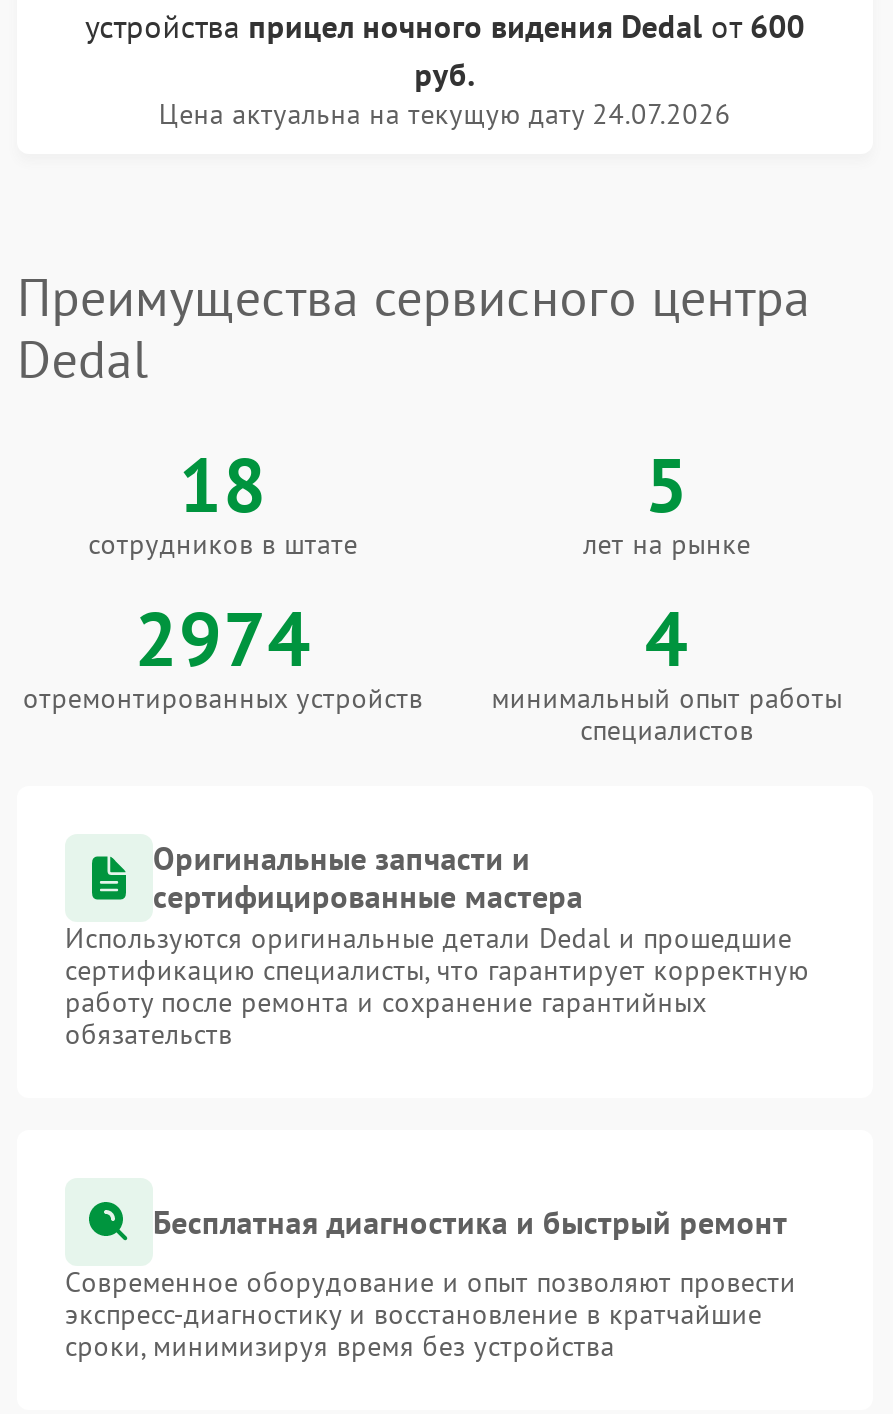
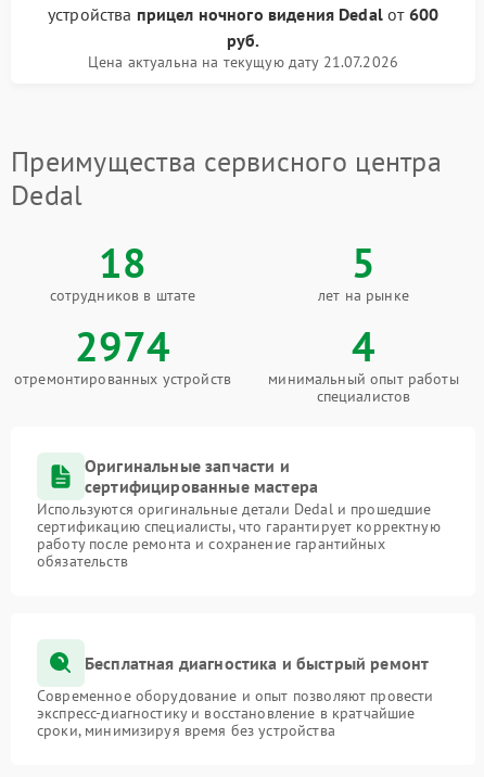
[159,96,731,132] Цена актуальна на текущую дату 24.07.2026 -> [88,52,398,72] Цена актуальна на текущую дату 21.07.2026

